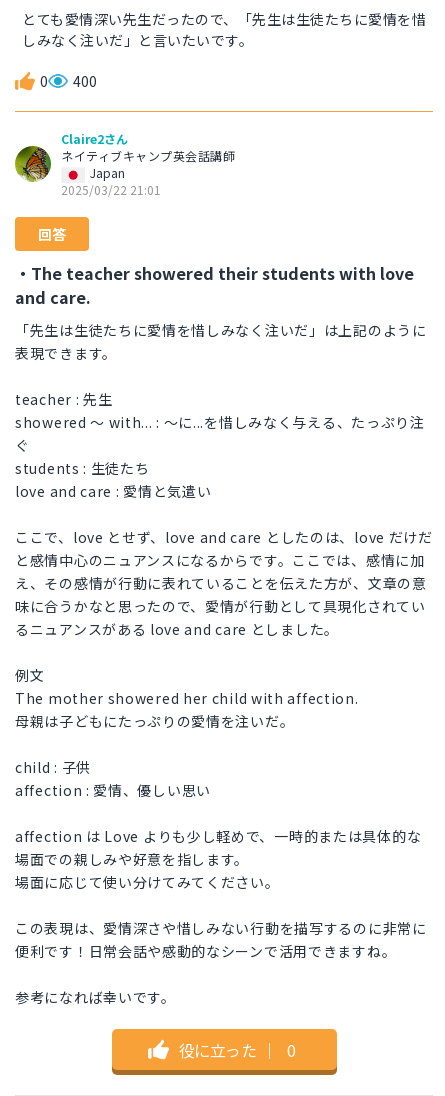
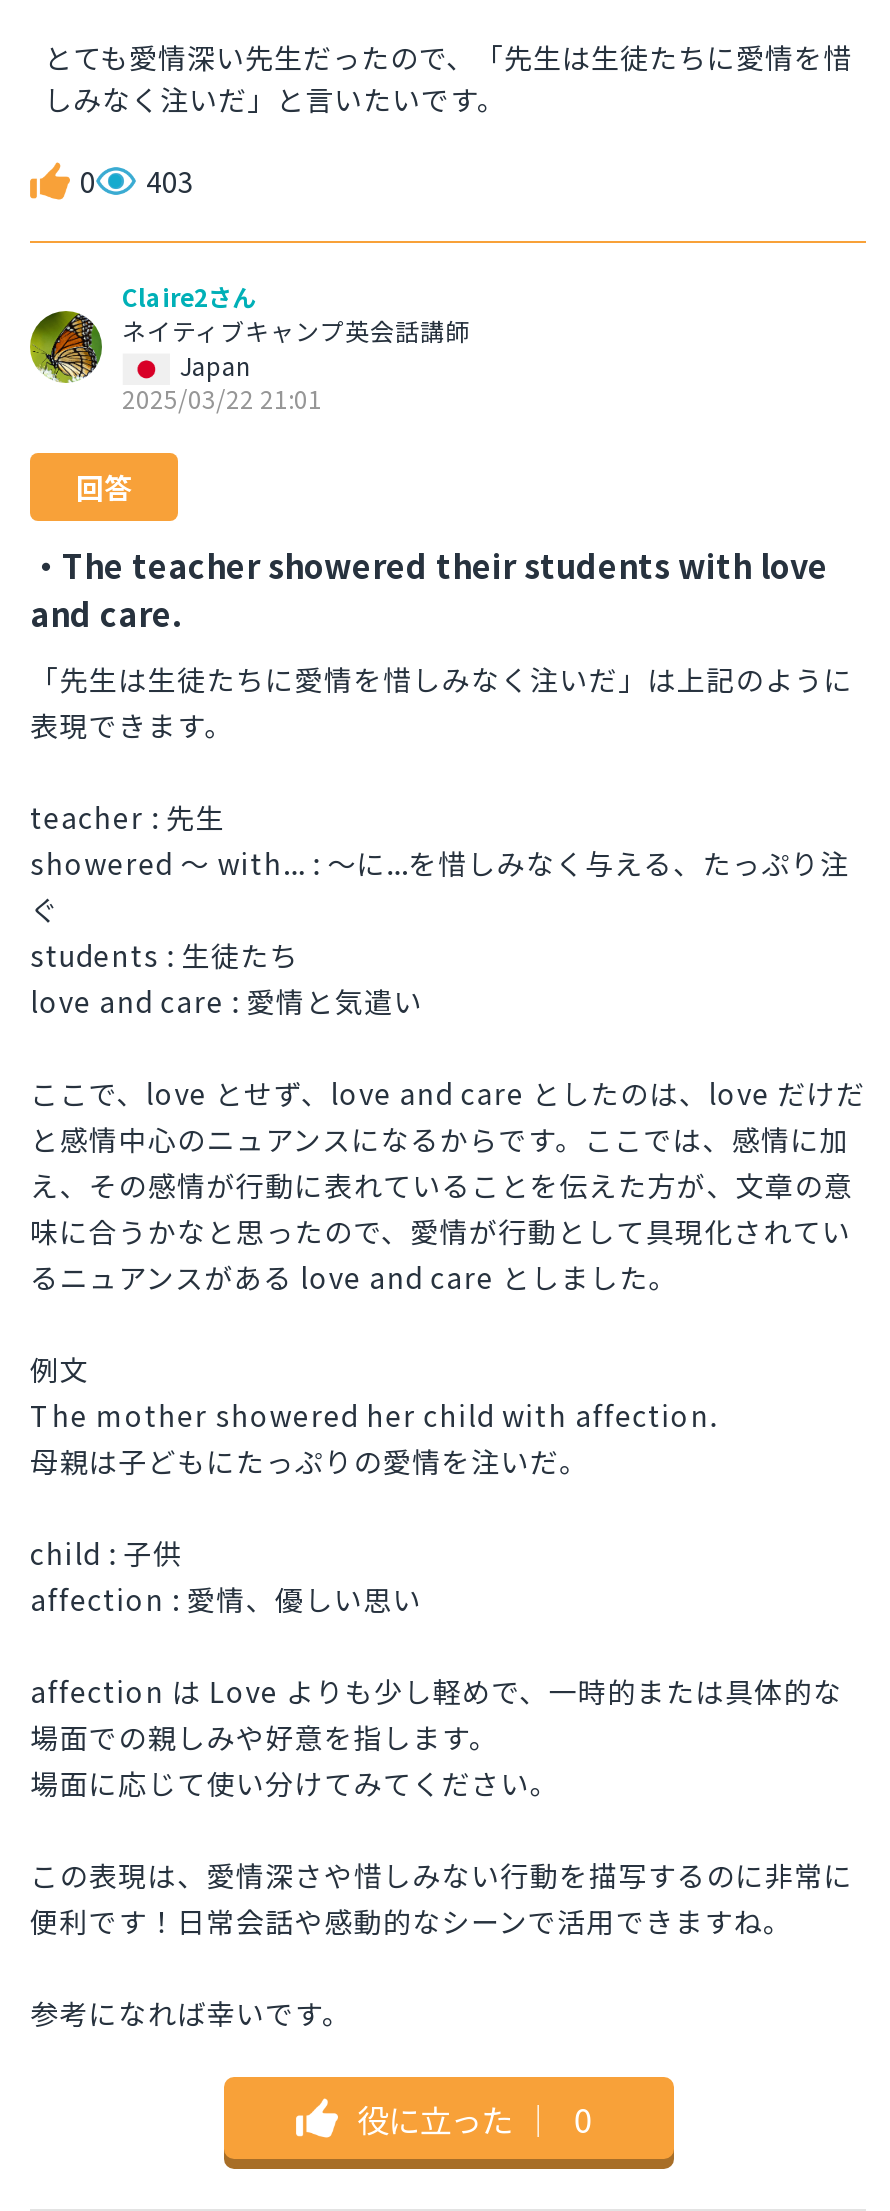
[40,71,97,91] 0 400 -> [80,162,194,202] 0 403

